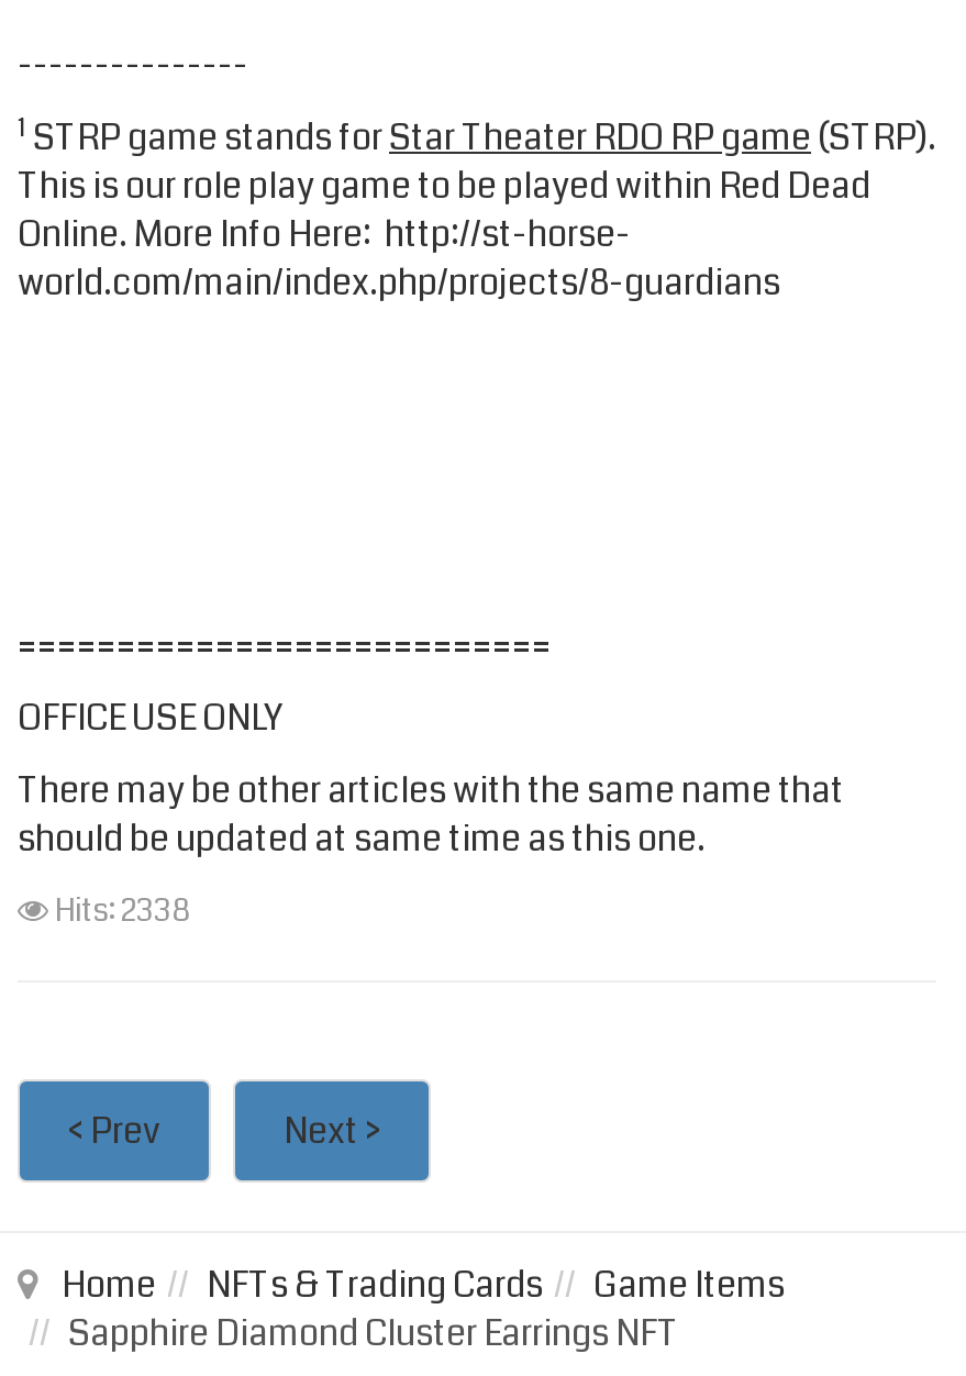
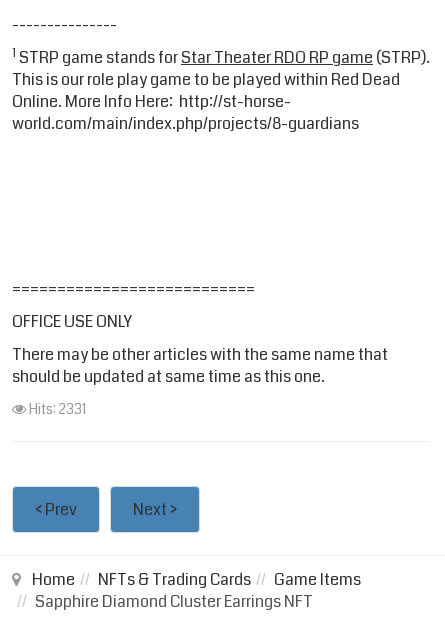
[55,888,189,932] Hits: 2338 -> [29,399,86,419] Hits: 2331

